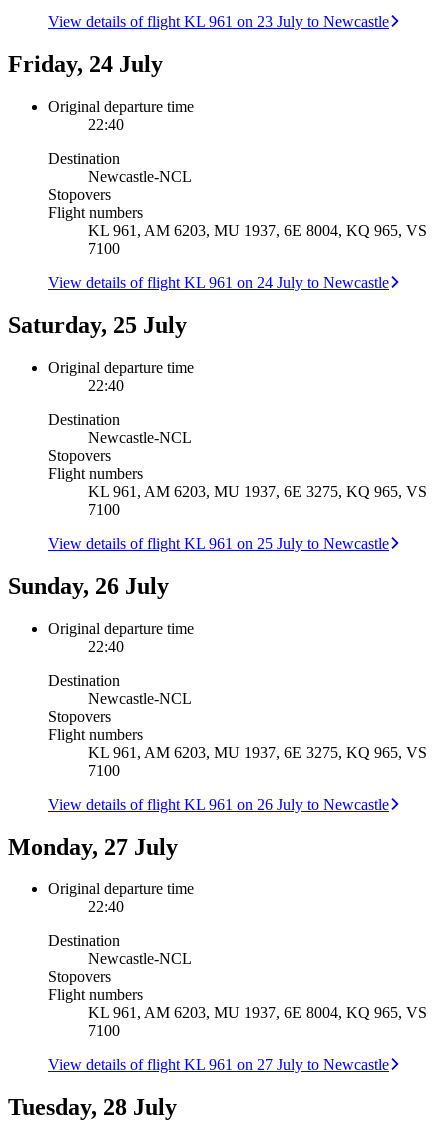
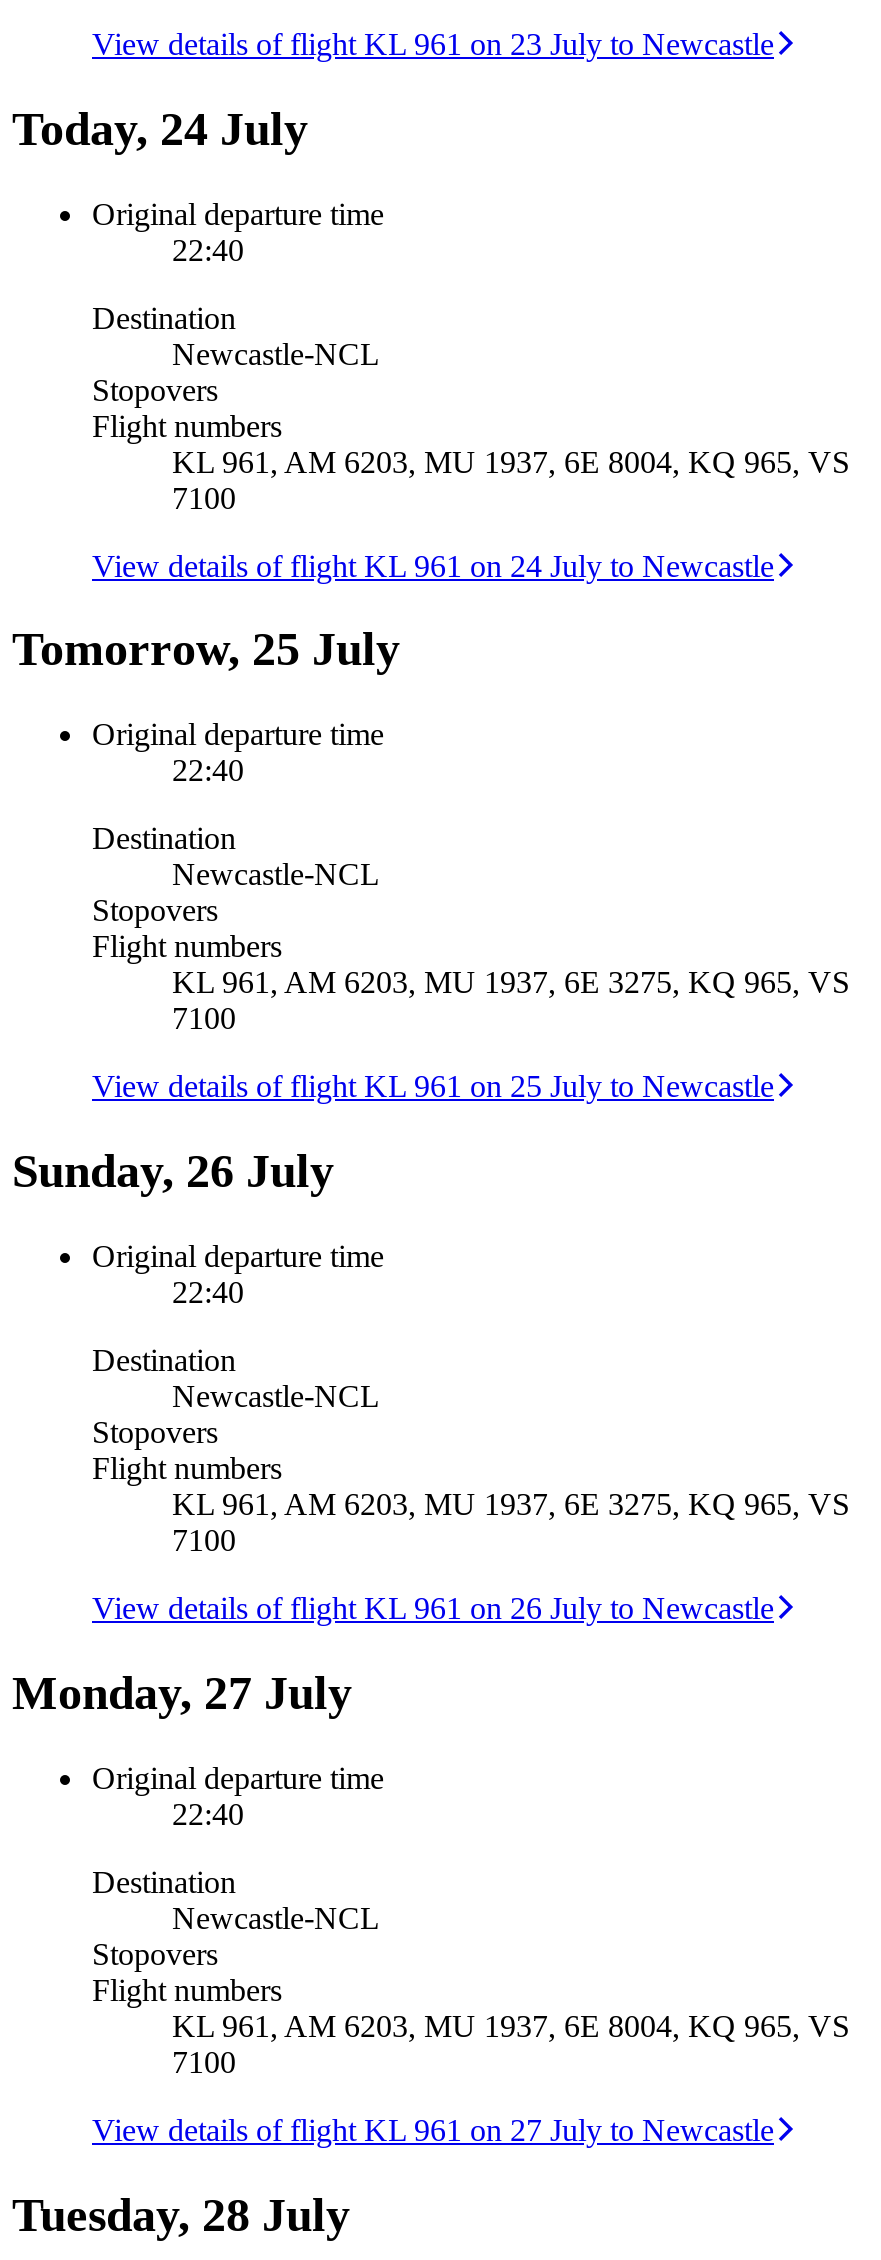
[8,51,163,77] Friday, 24 July -> [12,102,308,154] Today, 24 July
[8,312,187,338] Saturday, 25 July -> [12,624,400,676] Tomorrow, 25 July

